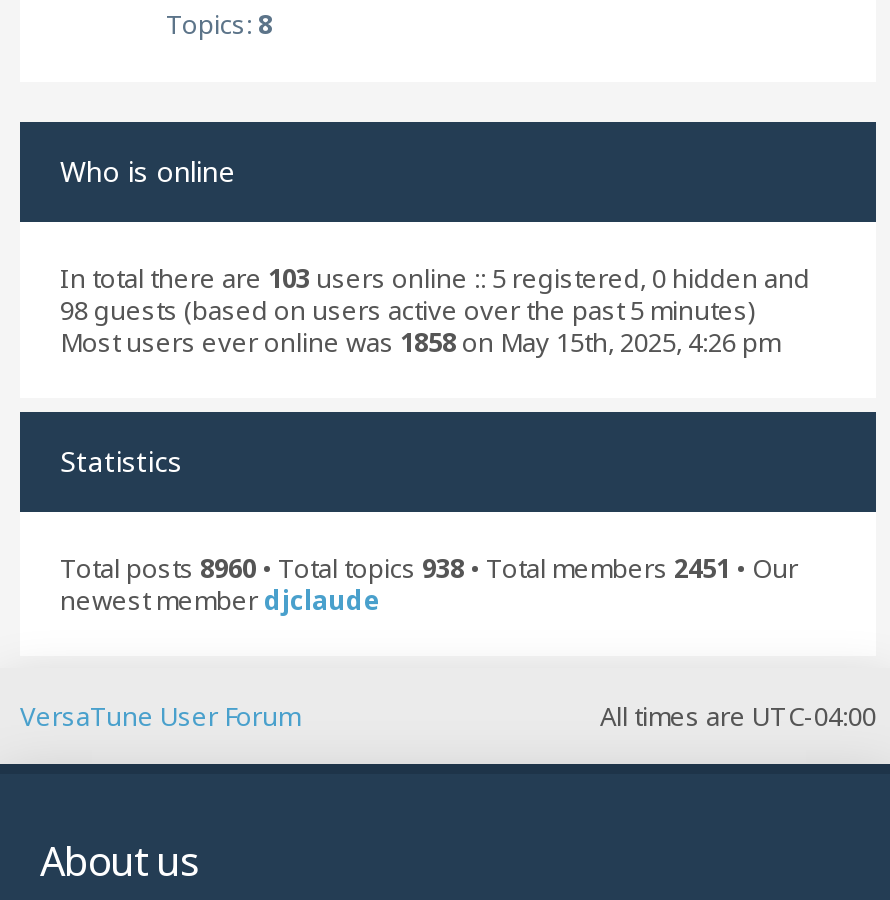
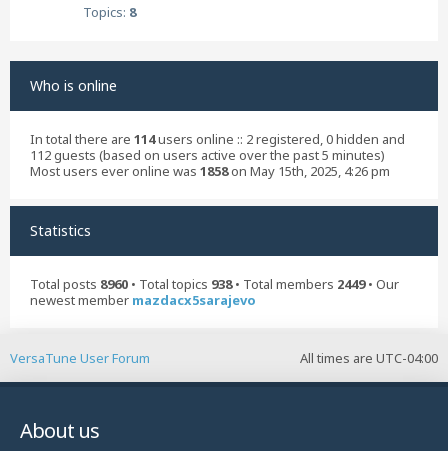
[60,260,810,296] In total there are 103 users online :: 5 registered, 0 hidden and -> [30,130,405,148] In total there are 114 users online :: 2 registered, 0 hidden and
[60,292,756,328] 98 guests (based on users active over the past 5 minutes) -> [30,146,385,164] 112 guests (based on users active over the past 5 minutes)
[60,549,798,585] Total posts 8960 • Total topics 938 • Total members 2451 • Our -> [30,274,399,292] Total posts 8960 • Total topics 938 • Total members 2449 • Our
[60,581,380,617] newest member djclaude -> [30,290,256,308] newest member mazdacx5sarajevo

